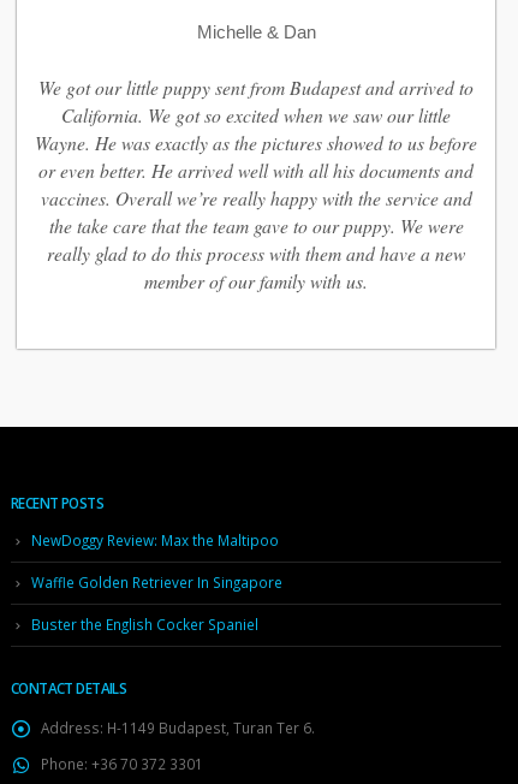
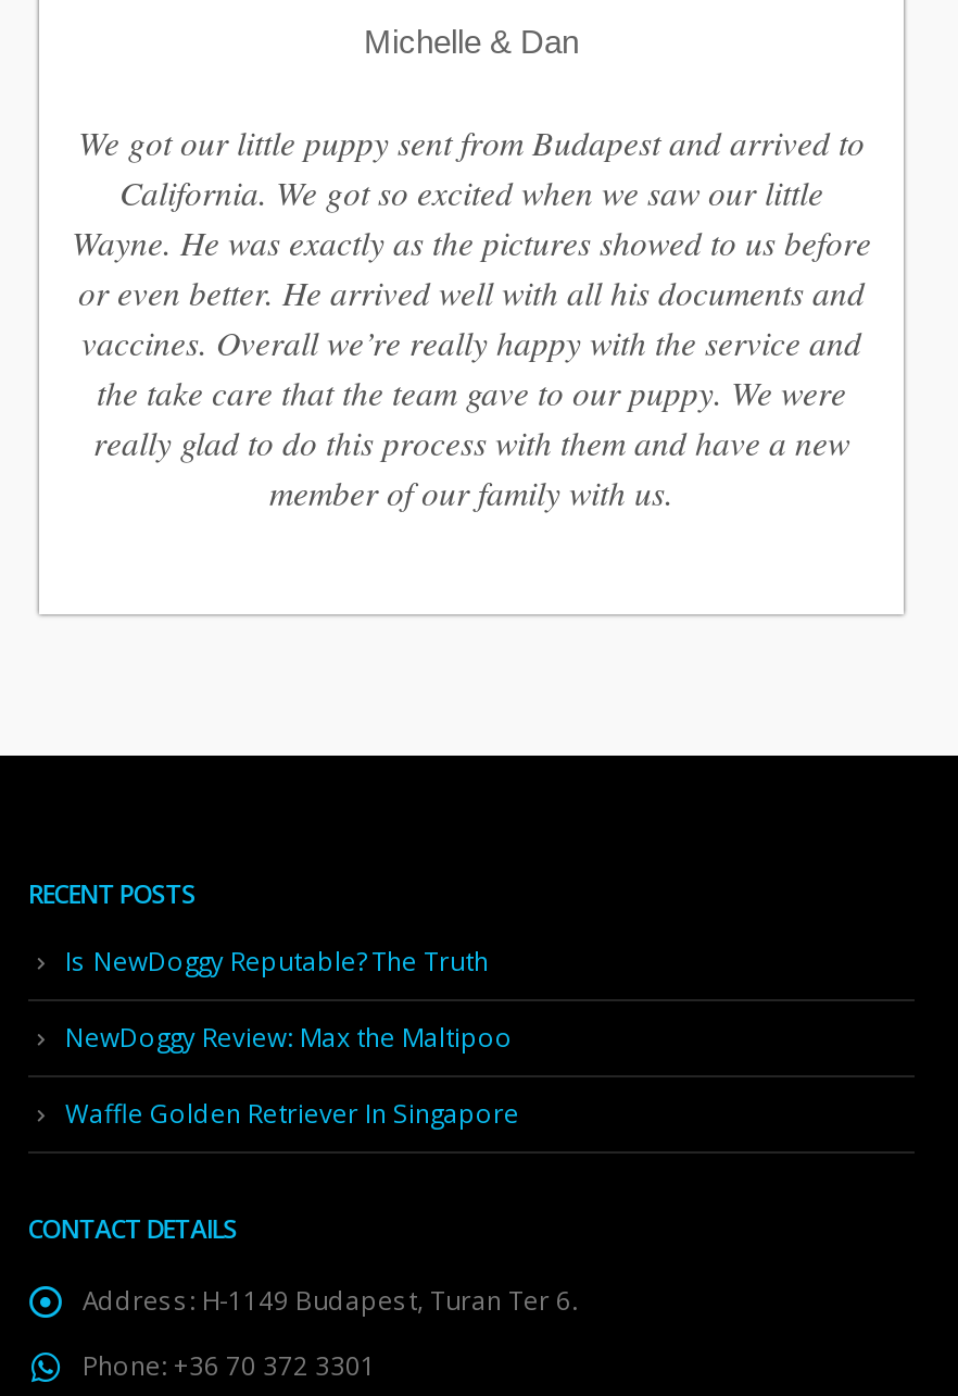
none -> [65,944,489,979] Is NewDoggy Reputable? The Truth
moved [31,531,282,592] -> [65,1019,519,1130]: NewDoggy Review: Max the Maltipoo | Waffle Golden Retriever In Singapore
[31,615,258,634] Buster the English Cocker Spaniel -> none

